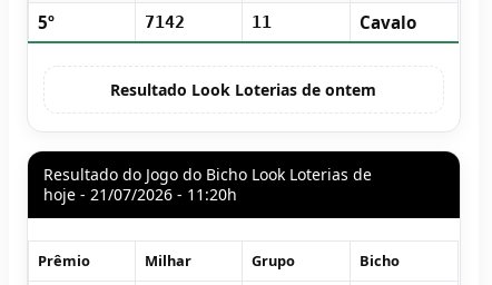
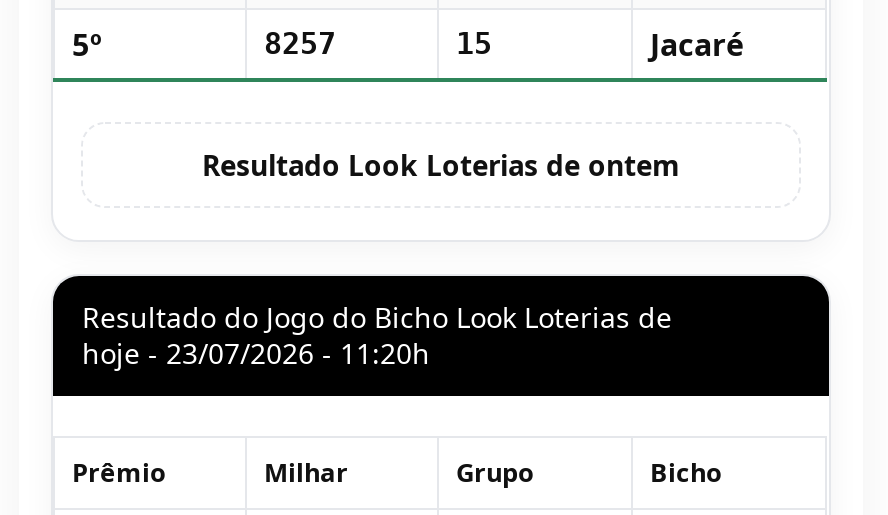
[145,11,417,33] 7142 | 11 | Cavalo -> [264,24,744,64] 8257 | 15 | Jacaré
[44,184,238,205] hoje - 21/07/2026 - 11:20h -> [82,334,430,372] hoje - 23/07/2026 - 11:20h

